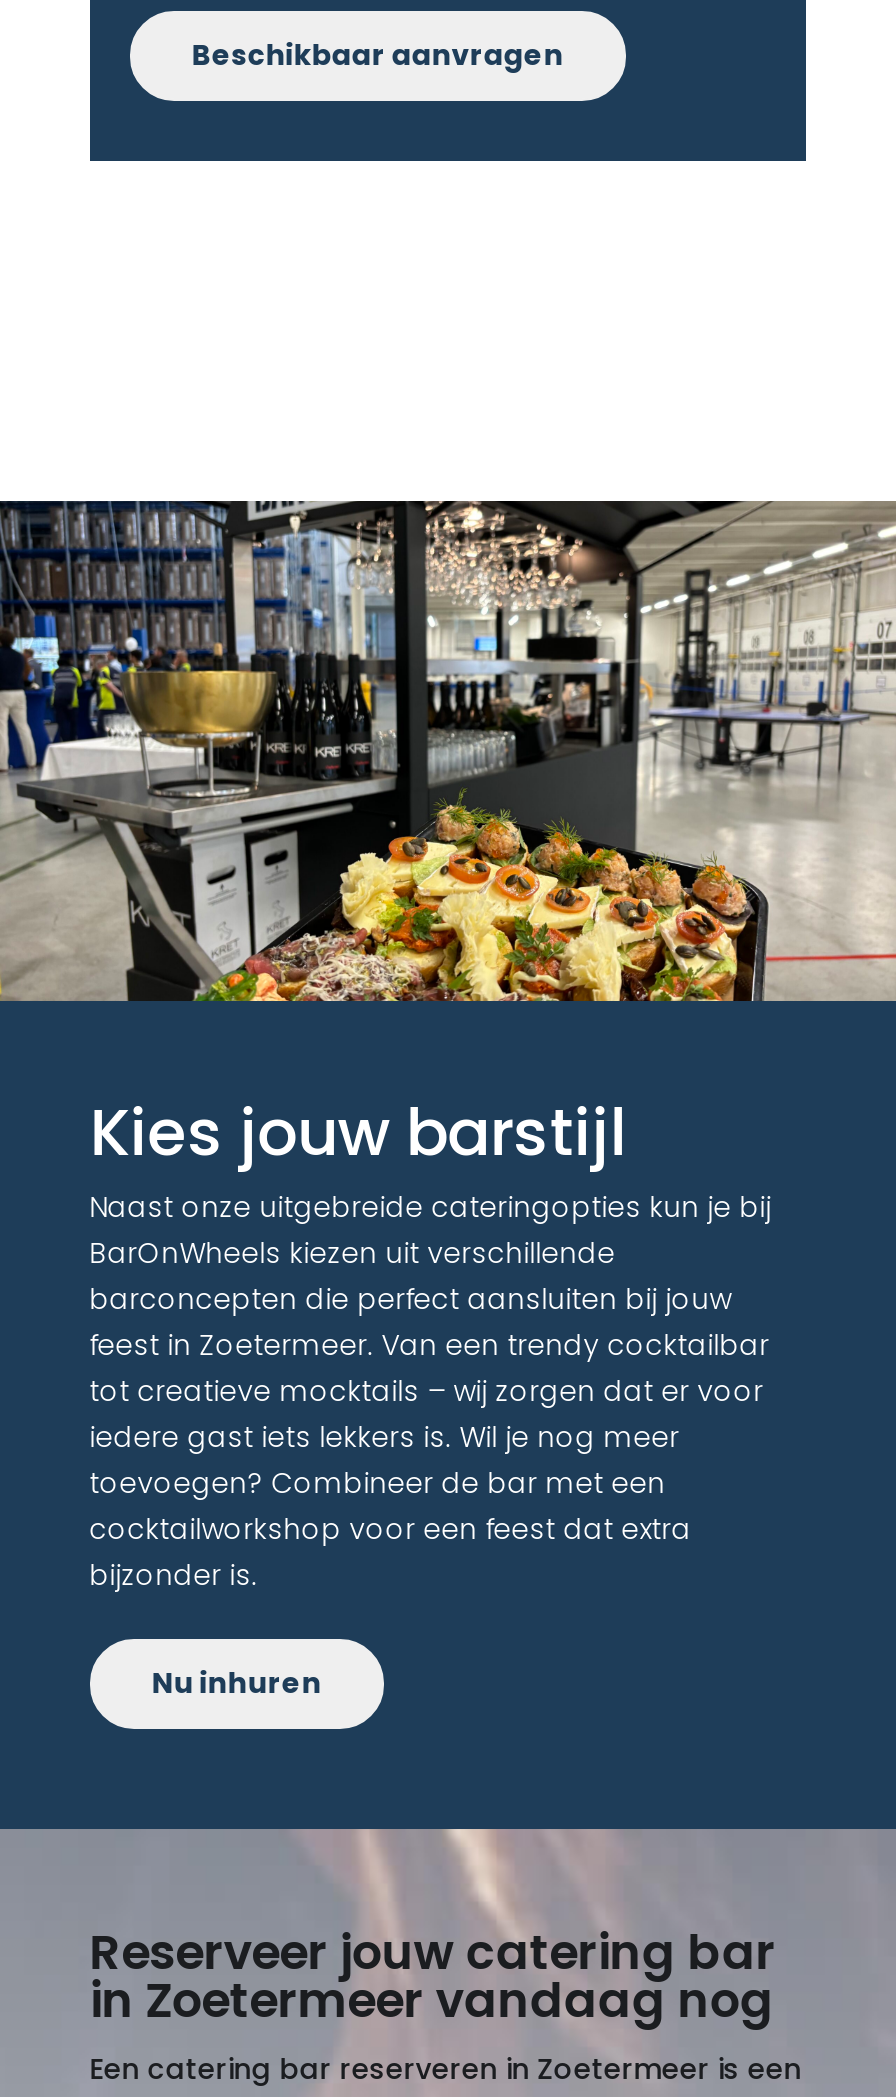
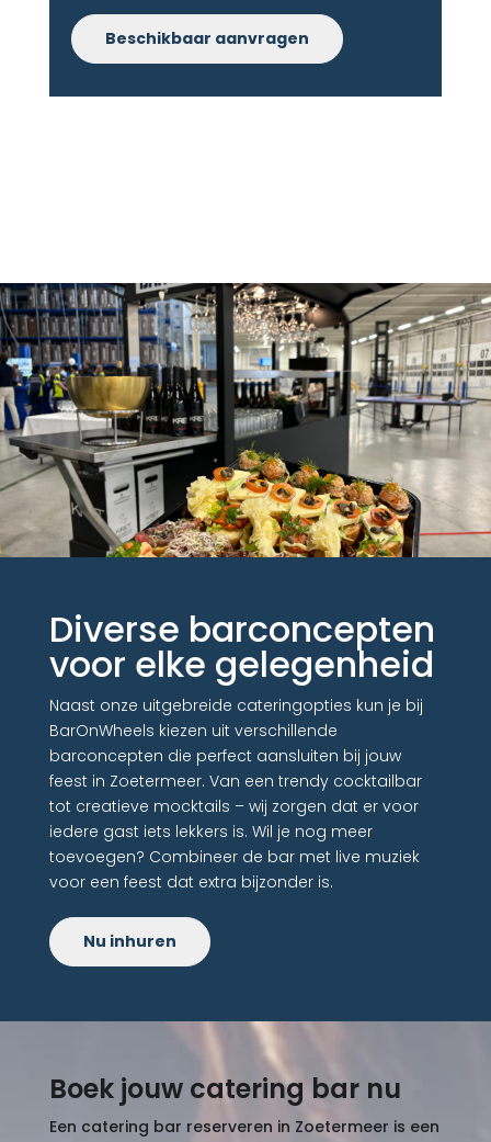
[90,1087,626,1177] Kies jouw barstijl -> [49,605,435,689] Diverse barconcepten | voor elke gelegenheid
moved [90,1187,772,1457] -> [49,695,423,843]: Naast onze uitgebreide cateringopties kun je bij | BarOnWheels kiezen uit verschillende | barconcepten die perfect aansluiten bij jouw | feest in Zoetermeer. Van een trendy cocktailbar | tot creatieve mocktails – wij zorgen dat er voor | iedere gast iets lekkers is. Wil je nog meer
[90,1463,692,1595] toevoegen? Combineer de bar met een | cocktailworkshop voor een feest dat extra | bijzonder is. -> [49,846,420,893] toevoegen? Combineer de bar met live muziek | voor een feest dat extra bijzonder is.
[90,1919,776,2033] Reserveer jouw catering bar | in Zoetermeer vandaag nog -> [49,1071,401,1107] Boek jouw catering bar nu

